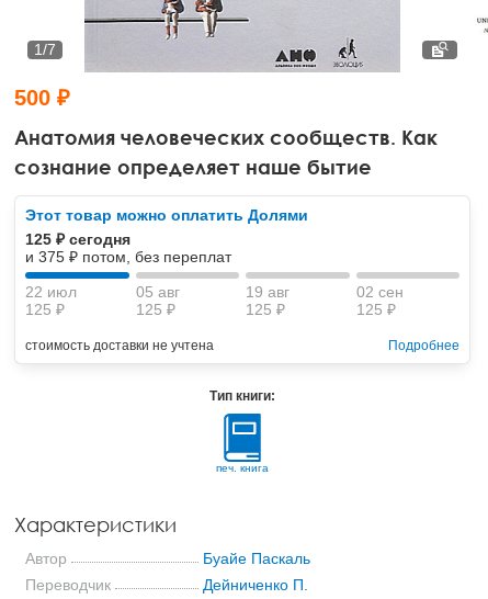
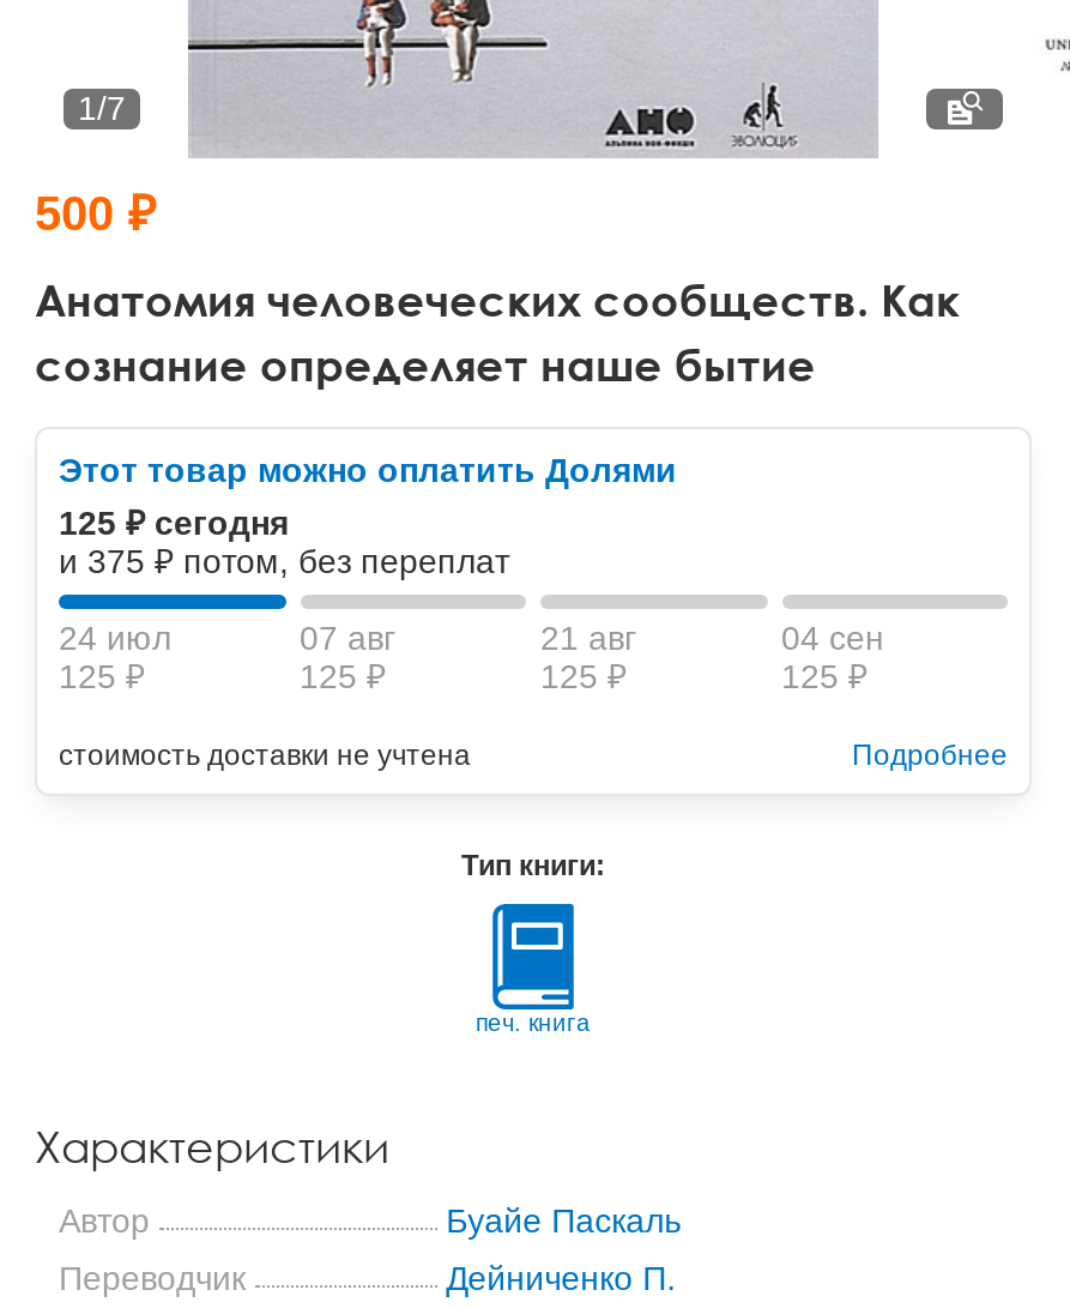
[25,283,77,300] 22 июл -> [59,618,171,657] 24 июл
[135,283,179,300] 05 авг -> [300,618,395,657] 07 авг
[246,283,290,300] 19 авг -> [540,618,636,657] 21 авг
[356,283,403,300] 02 сен -> [781,618,884,657] 04 сен

